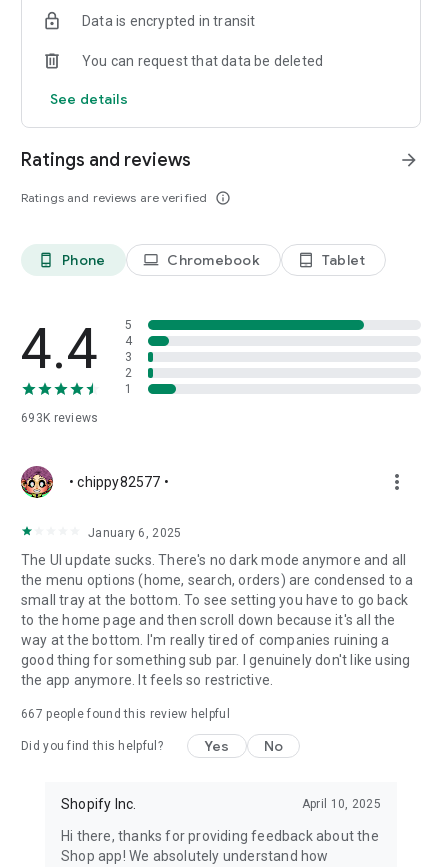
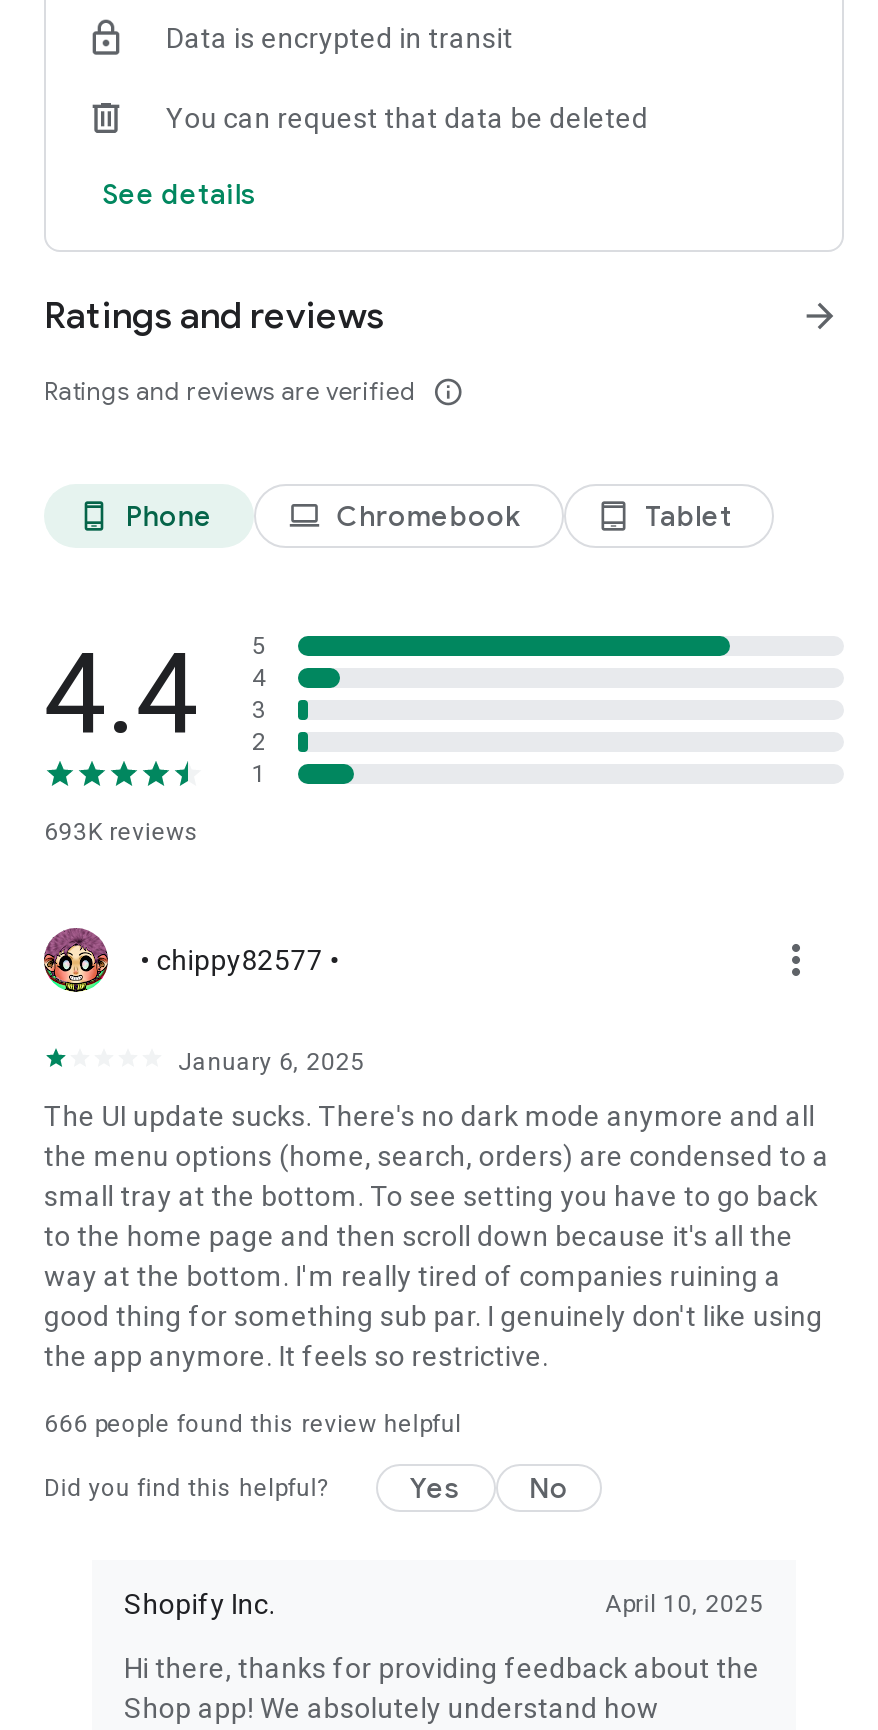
[21,707,230,721] 667 people found this review helpful -> [44,1410,462,1438] 666 people found this review helpful

